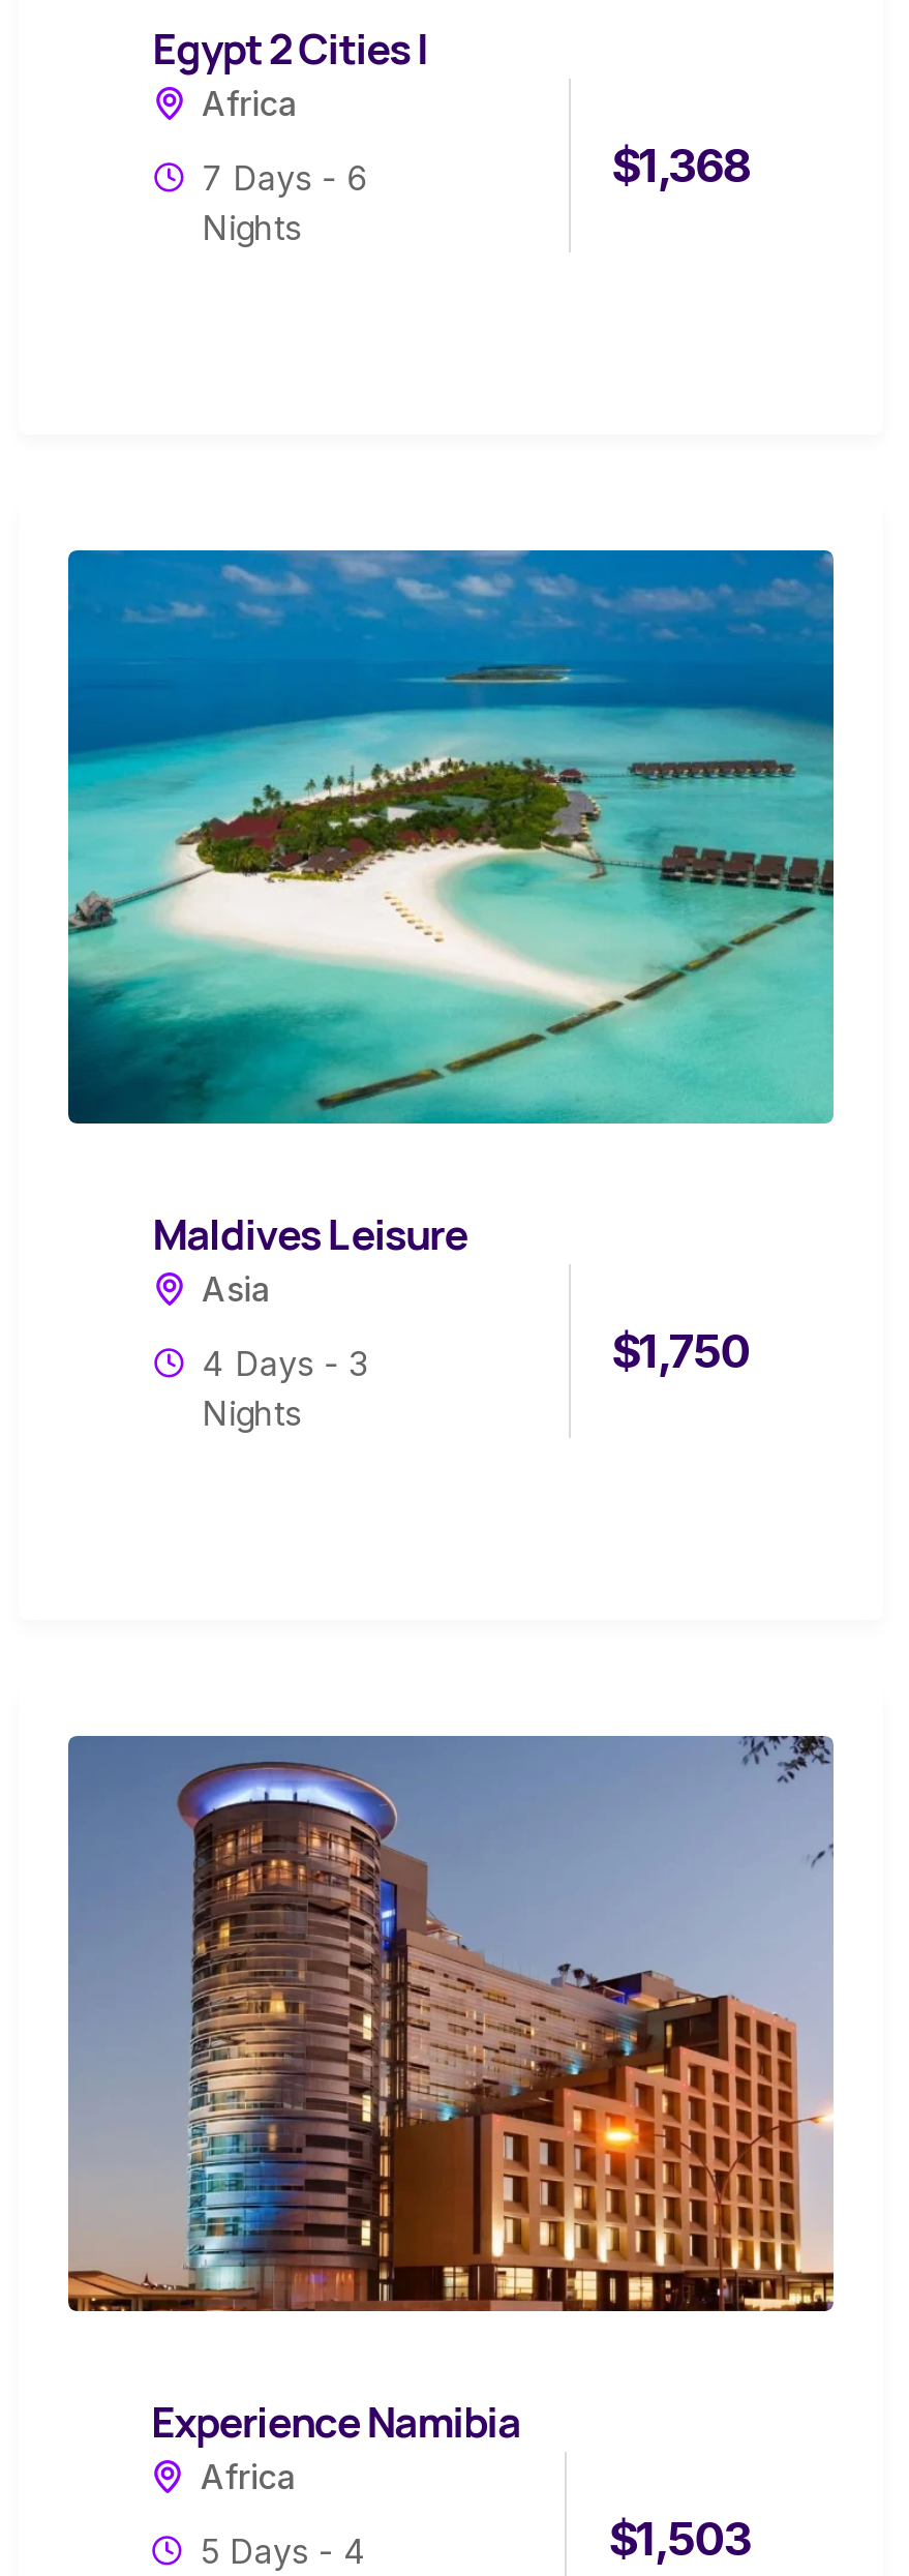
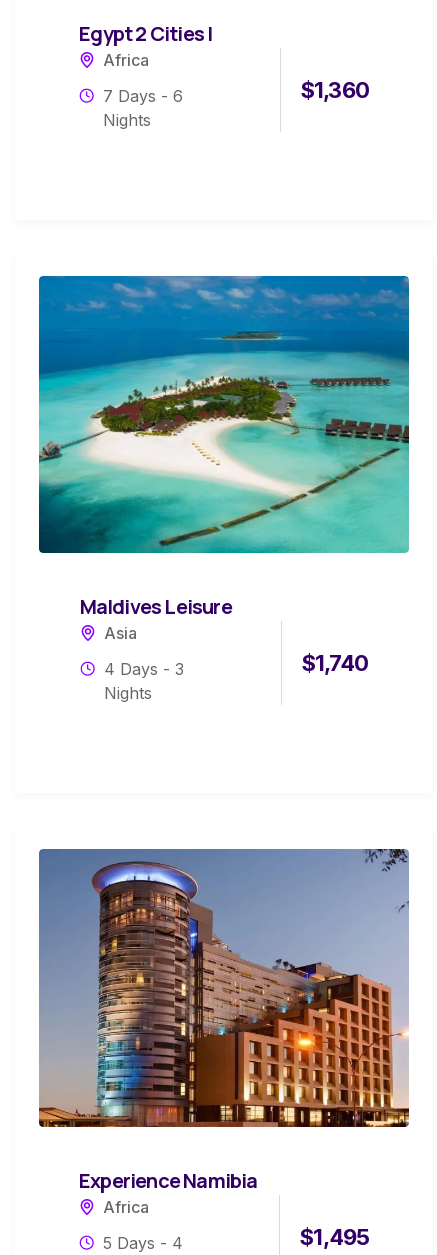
[611,138,750,192] $1,368 -> [301,77,369,103] $1,360
[611,1324,750,1378] $1,750 -> [302,650,368,676] $1,740
[609,2511,751,2565] $1,503 -> [300,1224,369,1250] $1,495

